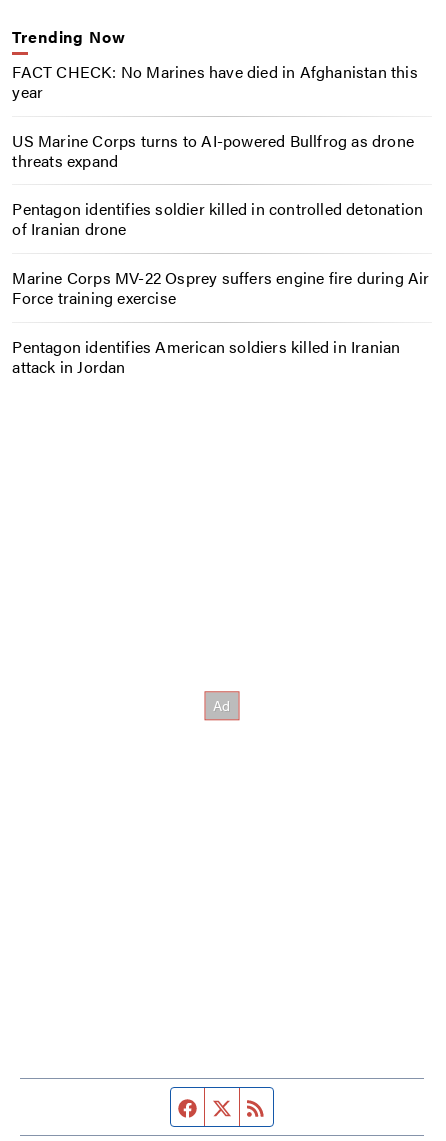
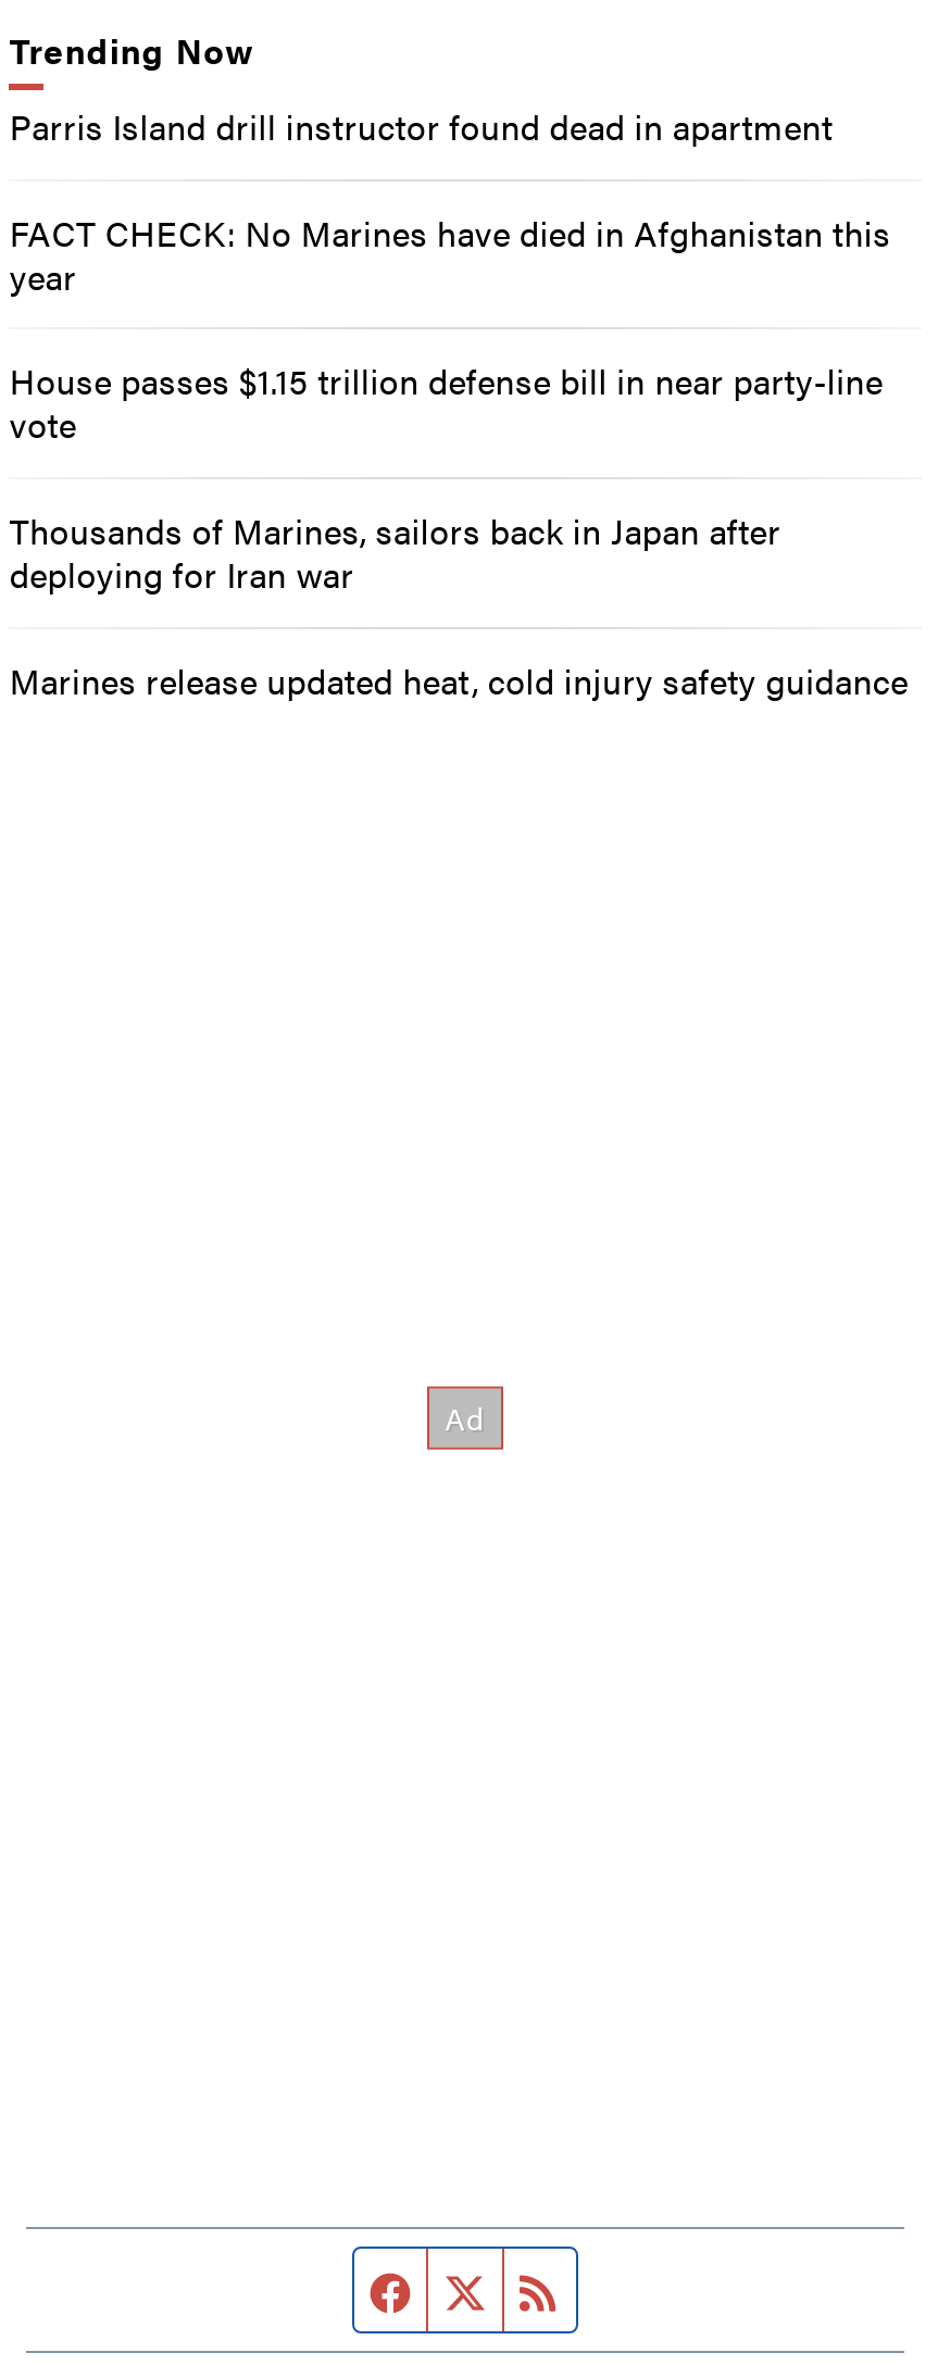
none -> [10,100,833,150] Parris Island drill instructor found dead in apartment
moved [12,60,418,103] -> [10,207,891,300]: FACT CHECK: No Marines have died in Afghanistan this | year
[12,128,430,378] US Marine Corps turns to AI-powered Bullfrog as drone | threats expand | Pentagon identifies soldier killed in controlled detonation | of Iranian drone | Marine Corps MV-22 Osprey suffers engine fire during Air | Force training exercise | Pentagon identifies American soldiers killed in Iranian | attack in Jordan -> [10,356,908,705] House passes $1.15 trillion defense bill in near party-line | vote | Thousands of Marines, sailors back in Japan after | deploying for Iran war | Marines release updated heat, cold injury safety guidance

